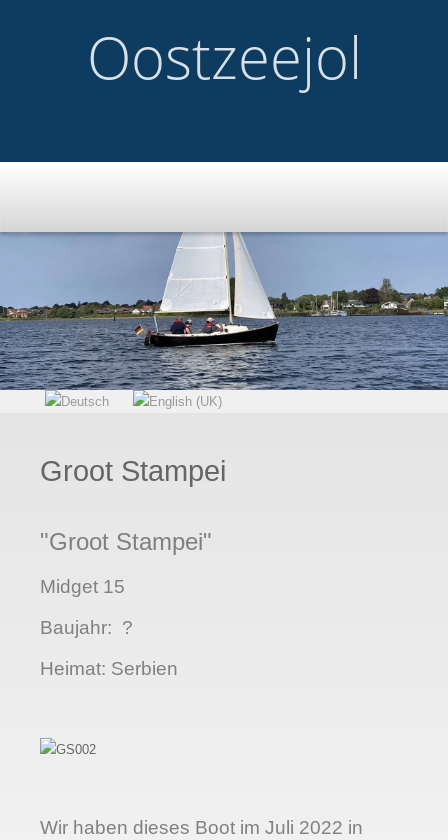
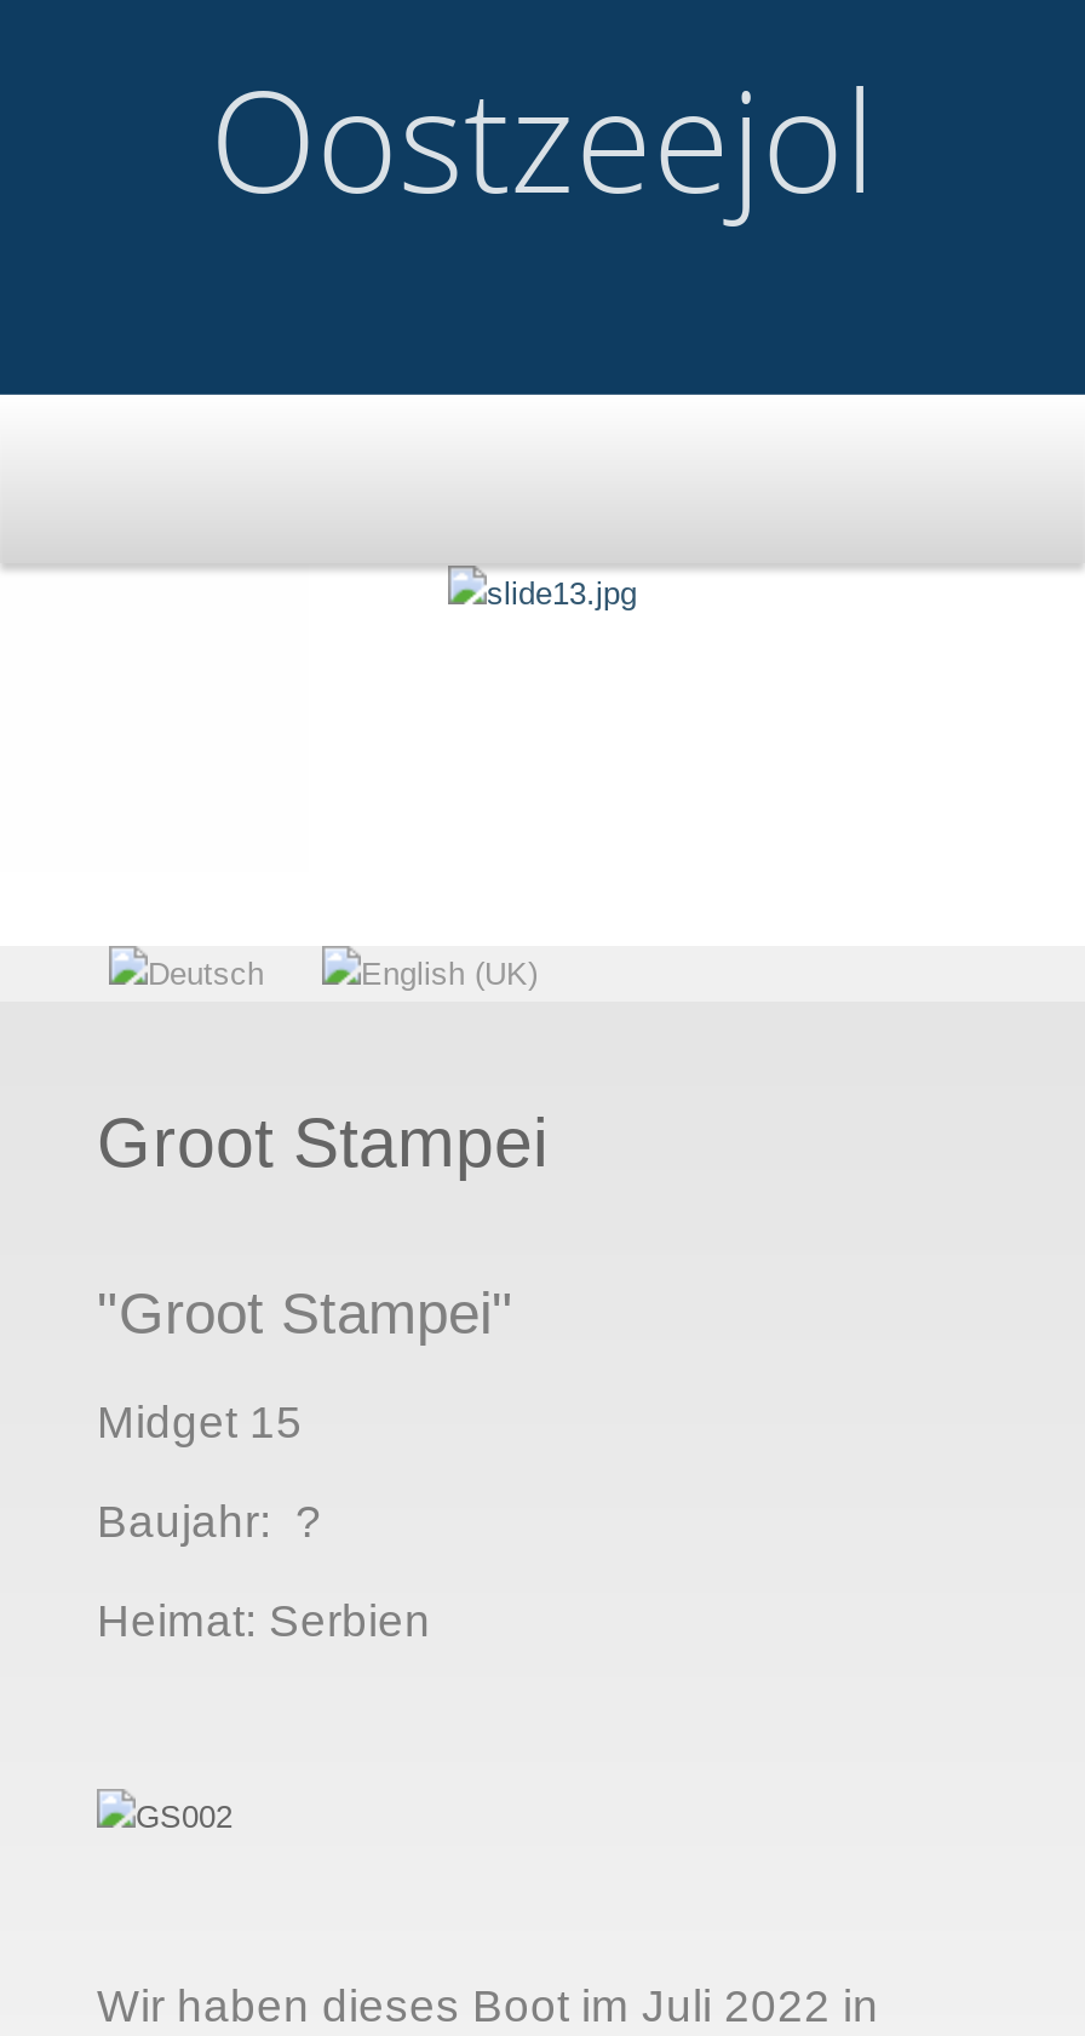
[3,231,445,391] [image] -> none

